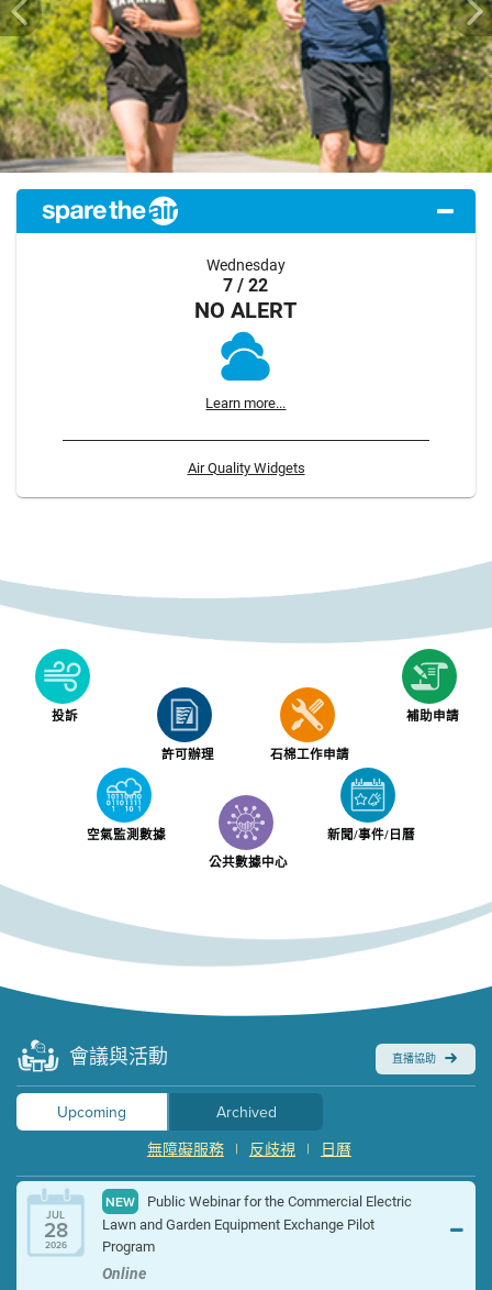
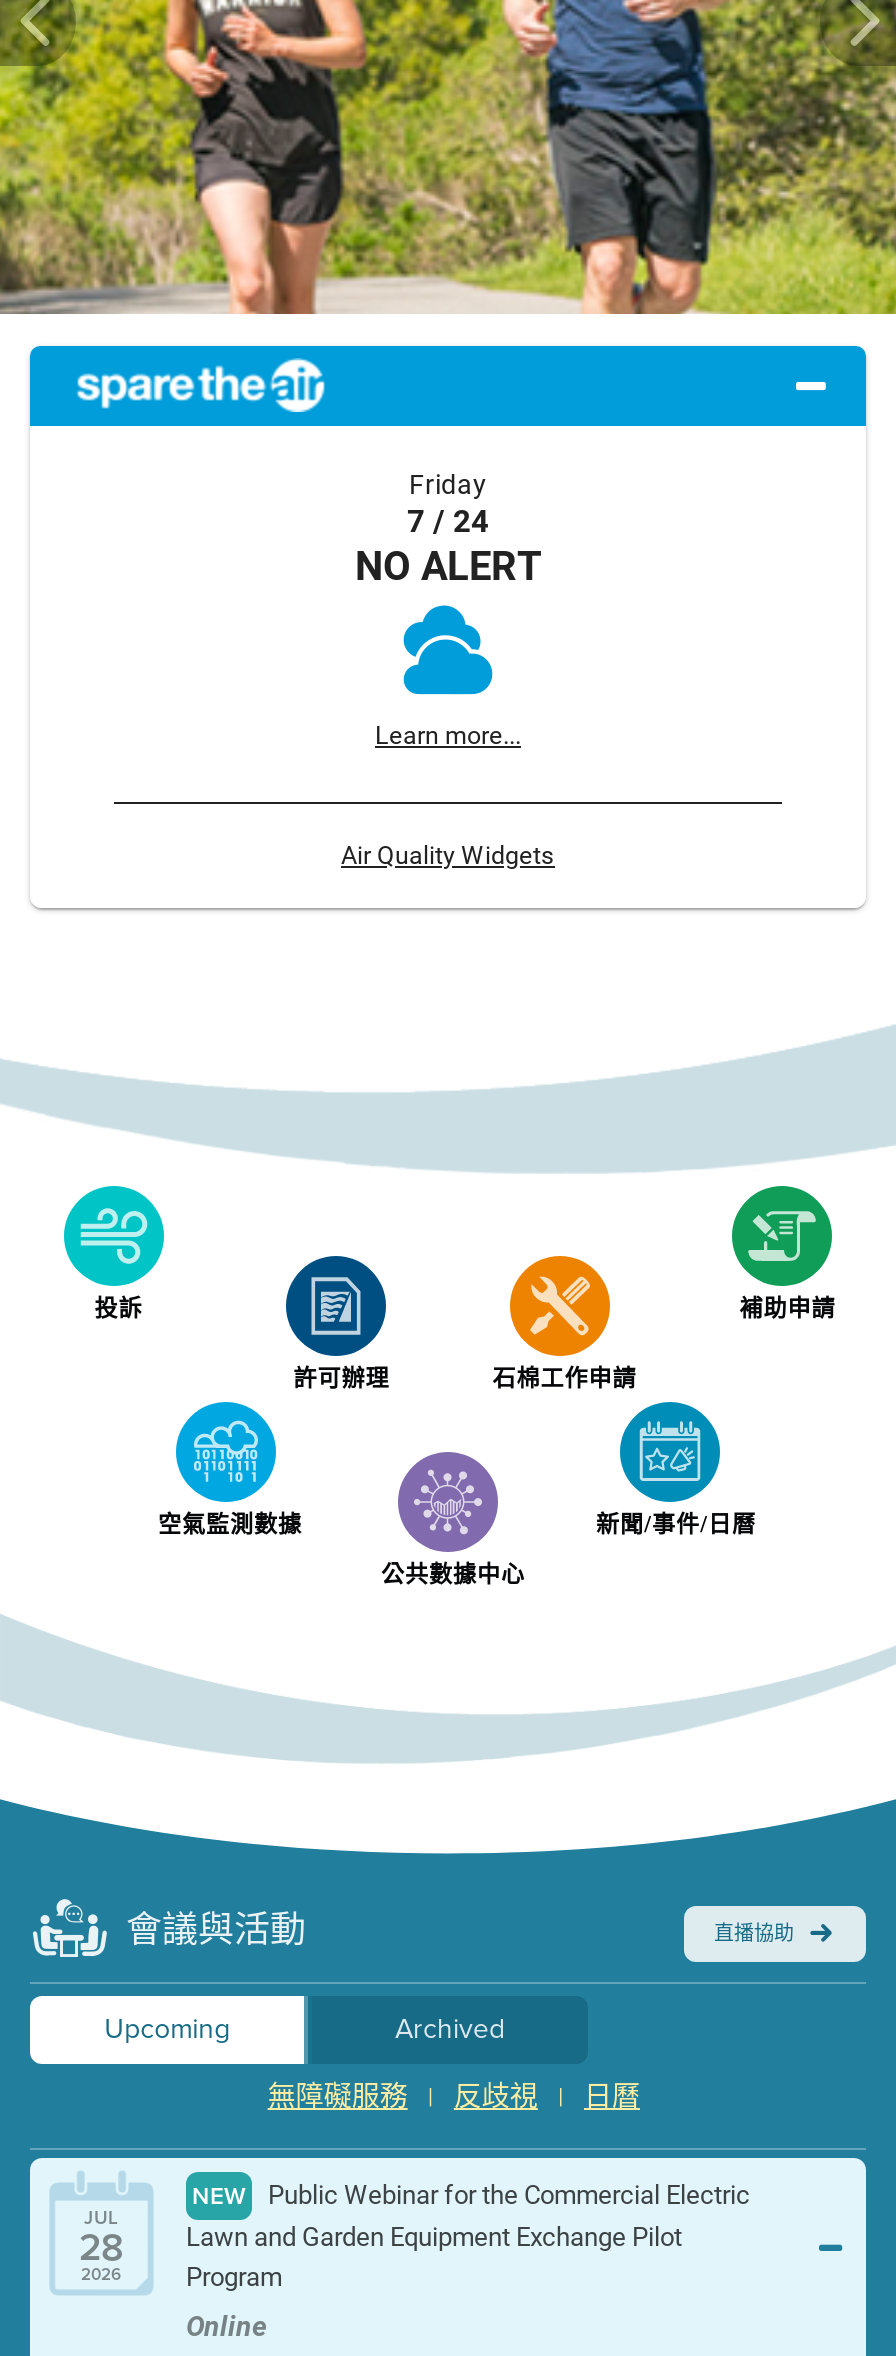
[206,255,286,296] Wednesday | 7 / 22 -> [407,466,489,540] Friday | 7 / 24

